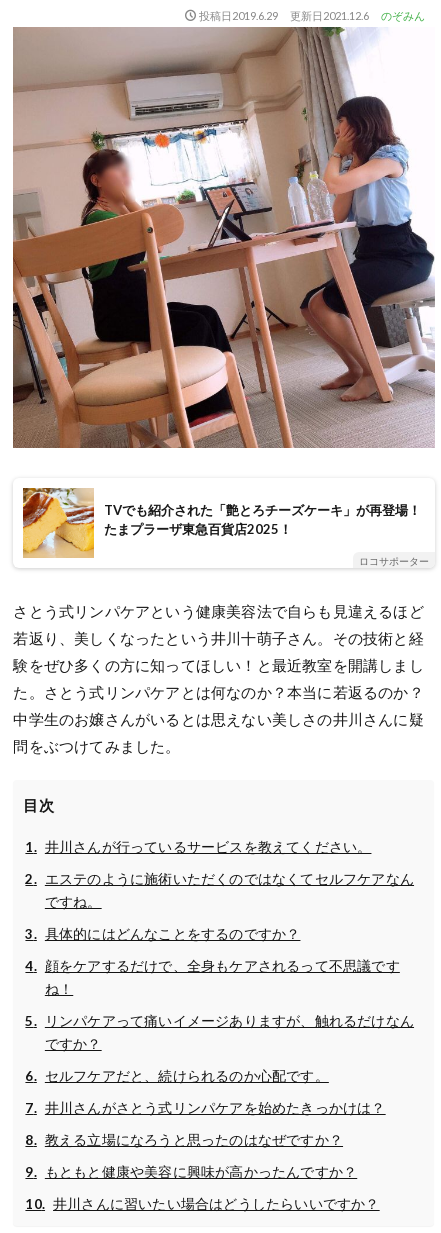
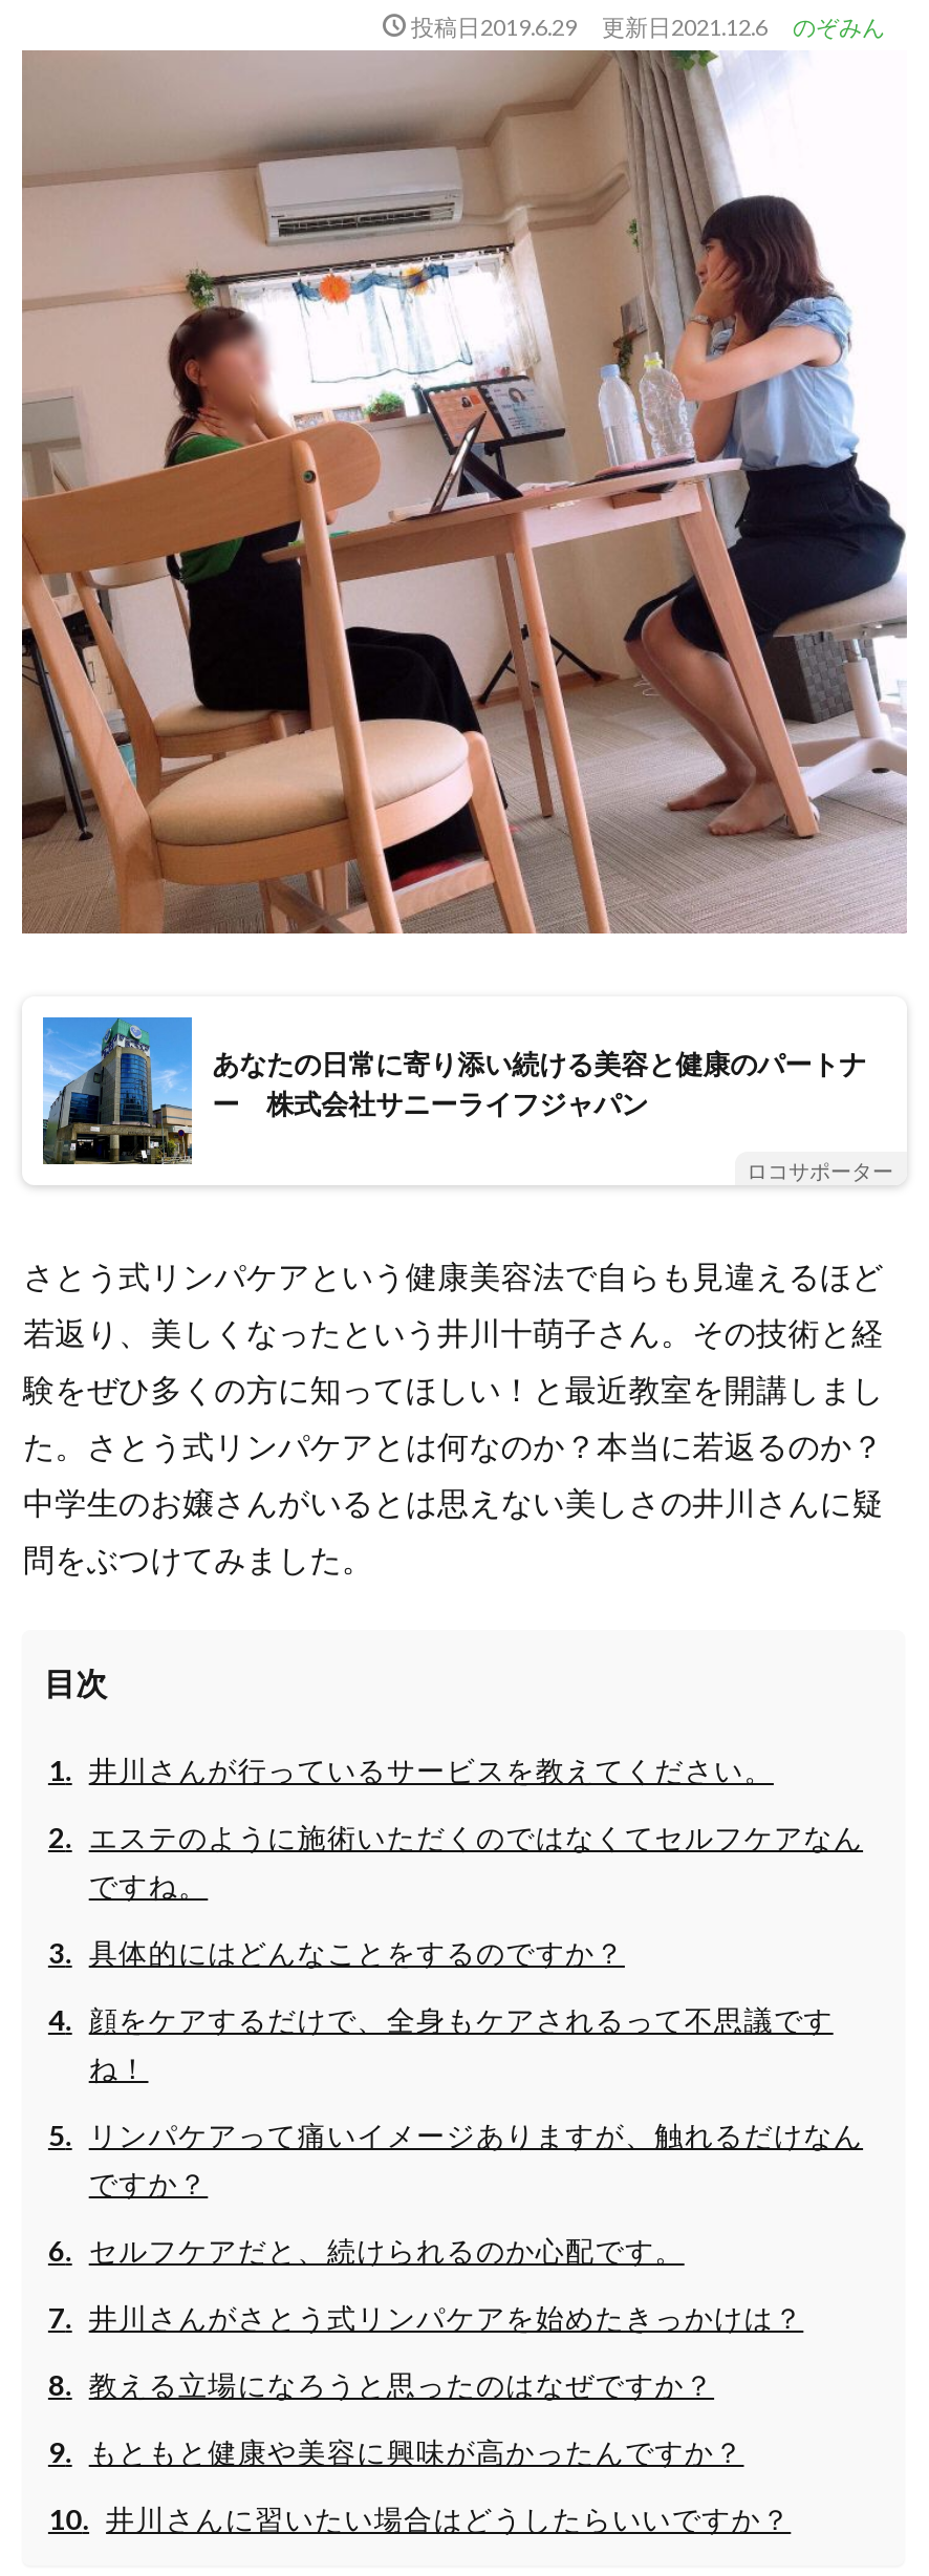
[22,487,421,558] [image] | TVでも紹介された「艶とろチーズケーキ」が再登場！ | たまプラーザ東急百貨店2025！ -> [41,1015,867,1166] [image] | あなたの日常に寄り添い続ける美容と健康のパートナ | ー 株式会社サニーライフジャパン

